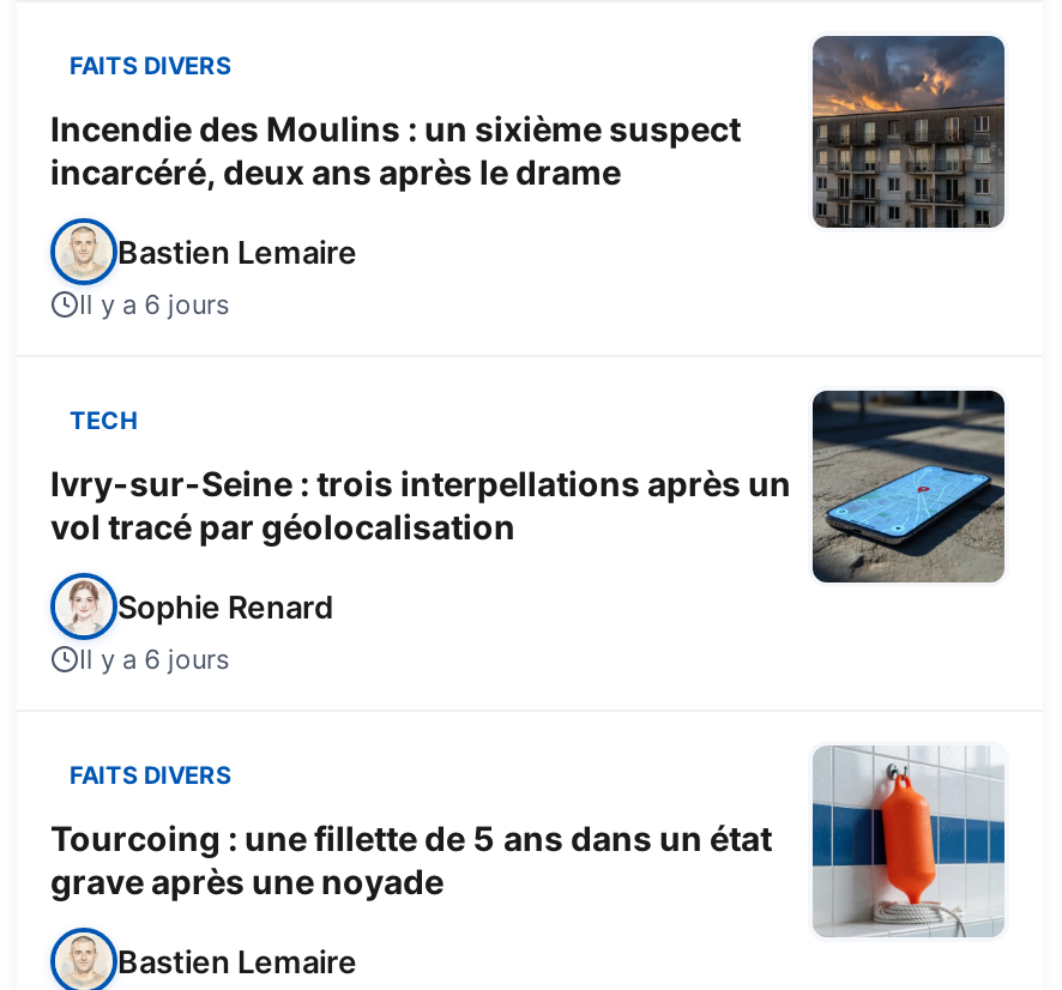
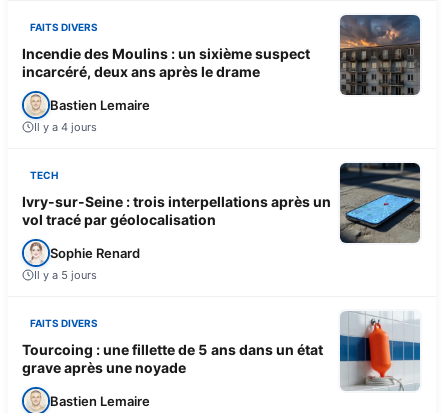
[79,287,230,320] Il y a 6 jours -> [34,120,97,134] Il y a 4 jours
[79,641,230,675] Il y a 6 jours -> [34,268,97,282] Il y a 5 jours

